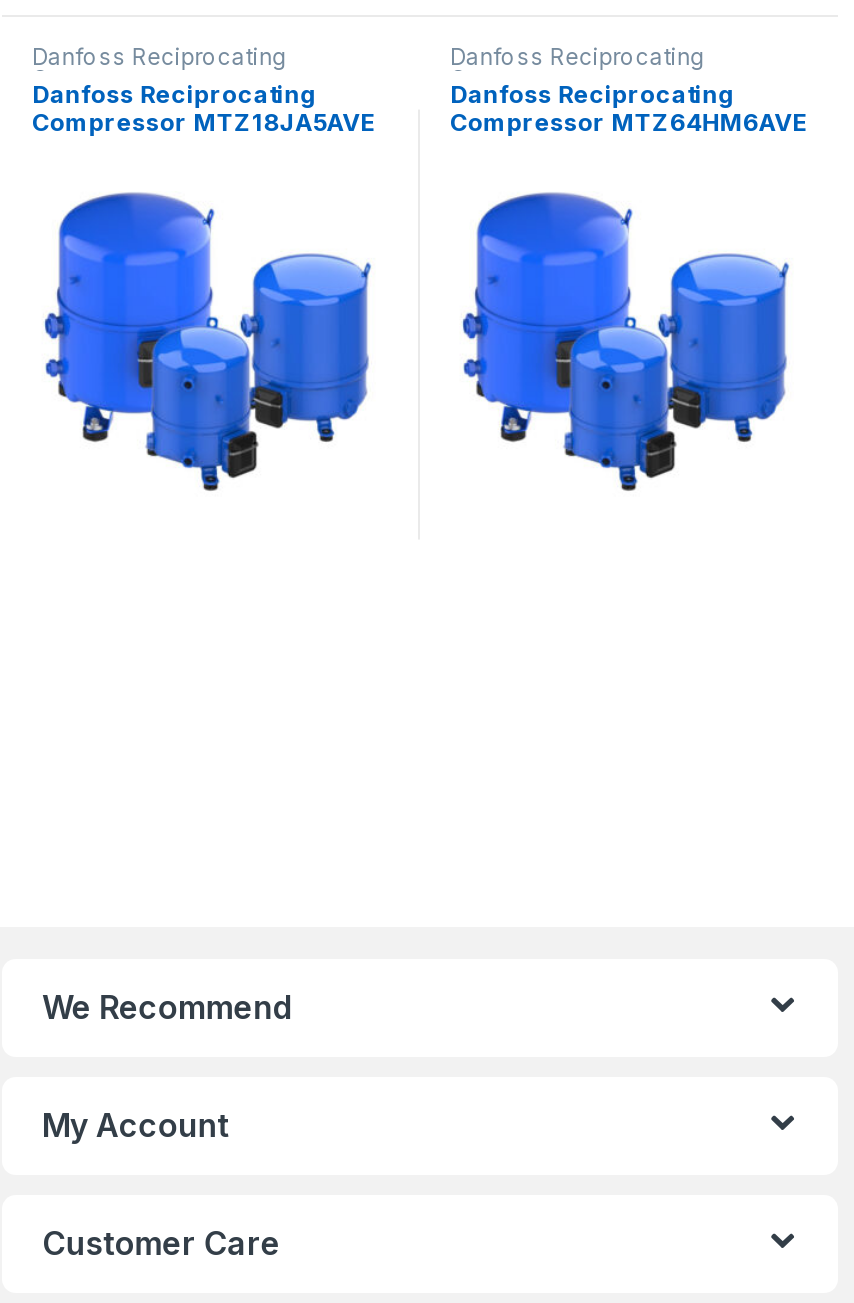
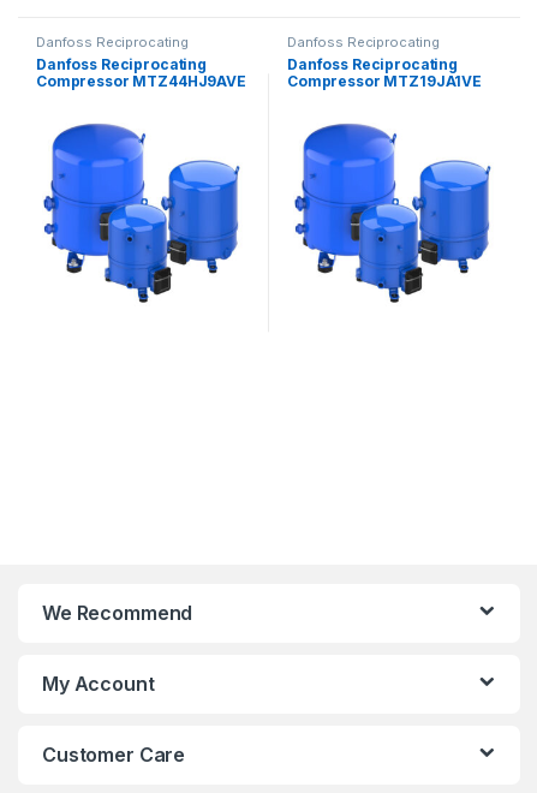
[32,106,387,136] Compressor MTZ18JA5AVE -> [36,71,250,90] Compressor MTZ44HJ9AVE
[450,106,808,136] Compressor MTZ64HM6AVE -> [287,71,489,90] Compressor MTZ19JA1VE

